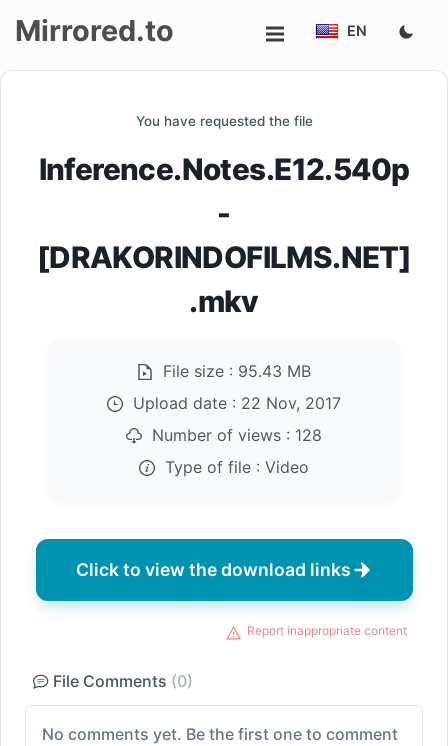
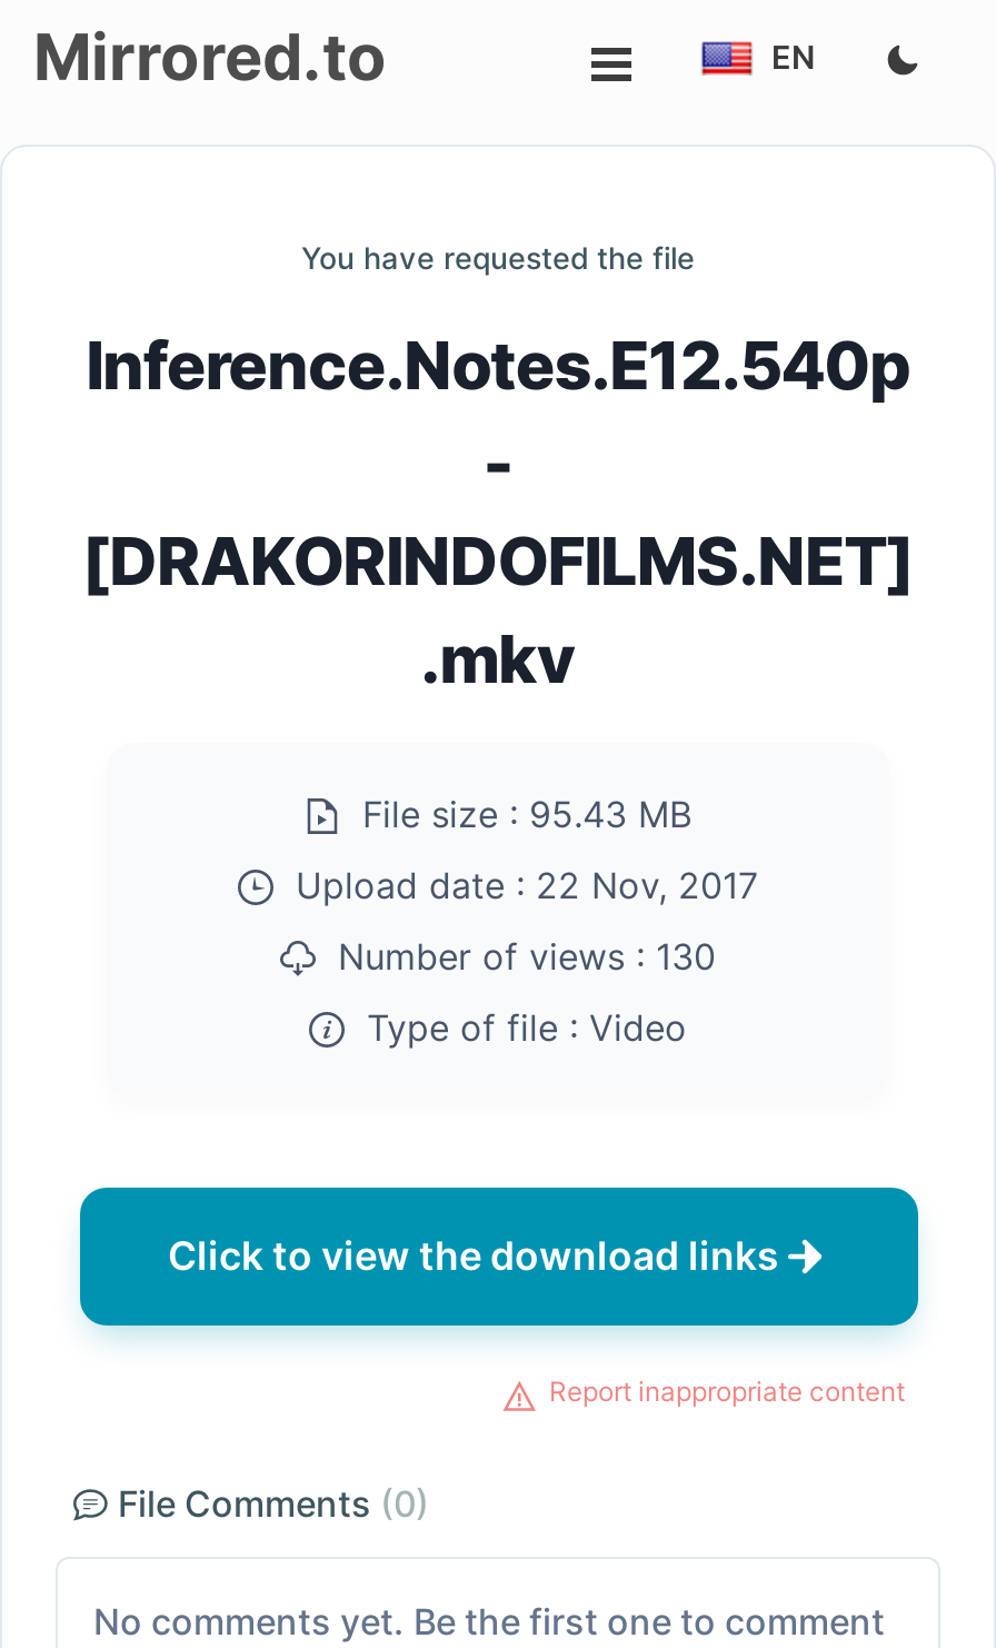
[142,425,322,445] Number of views : 128 -> [316,934,716,978] Number of views : 130

